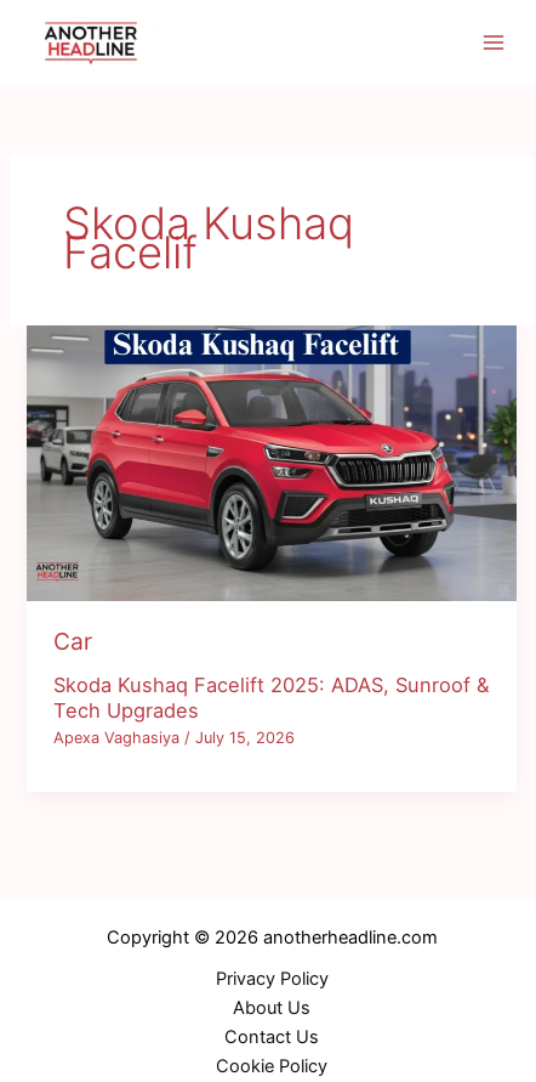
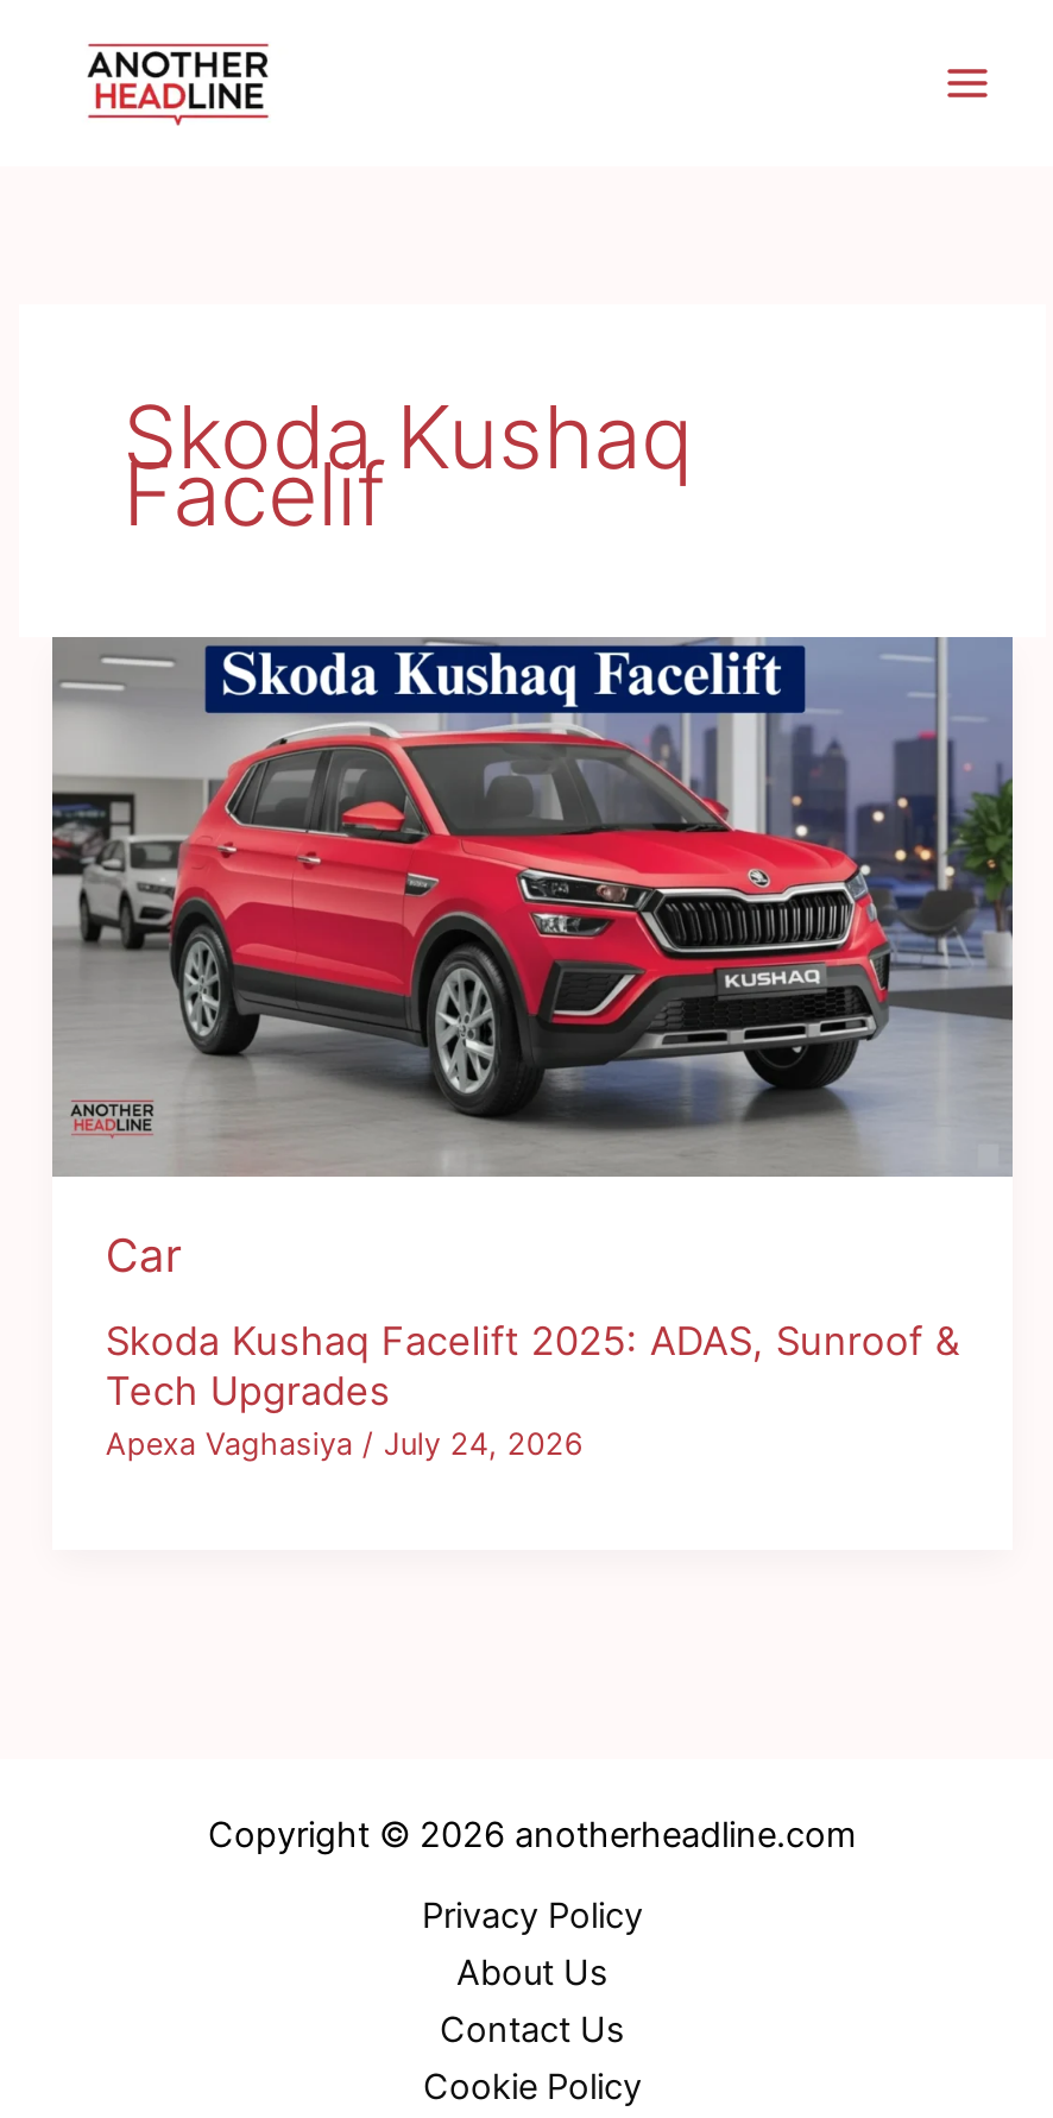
[54,729,295,747] Apexa Vaghasiya / July 15, 2026 -> [105,1427,583,1463] Apexa Vaghasiya / July 24, 2026

